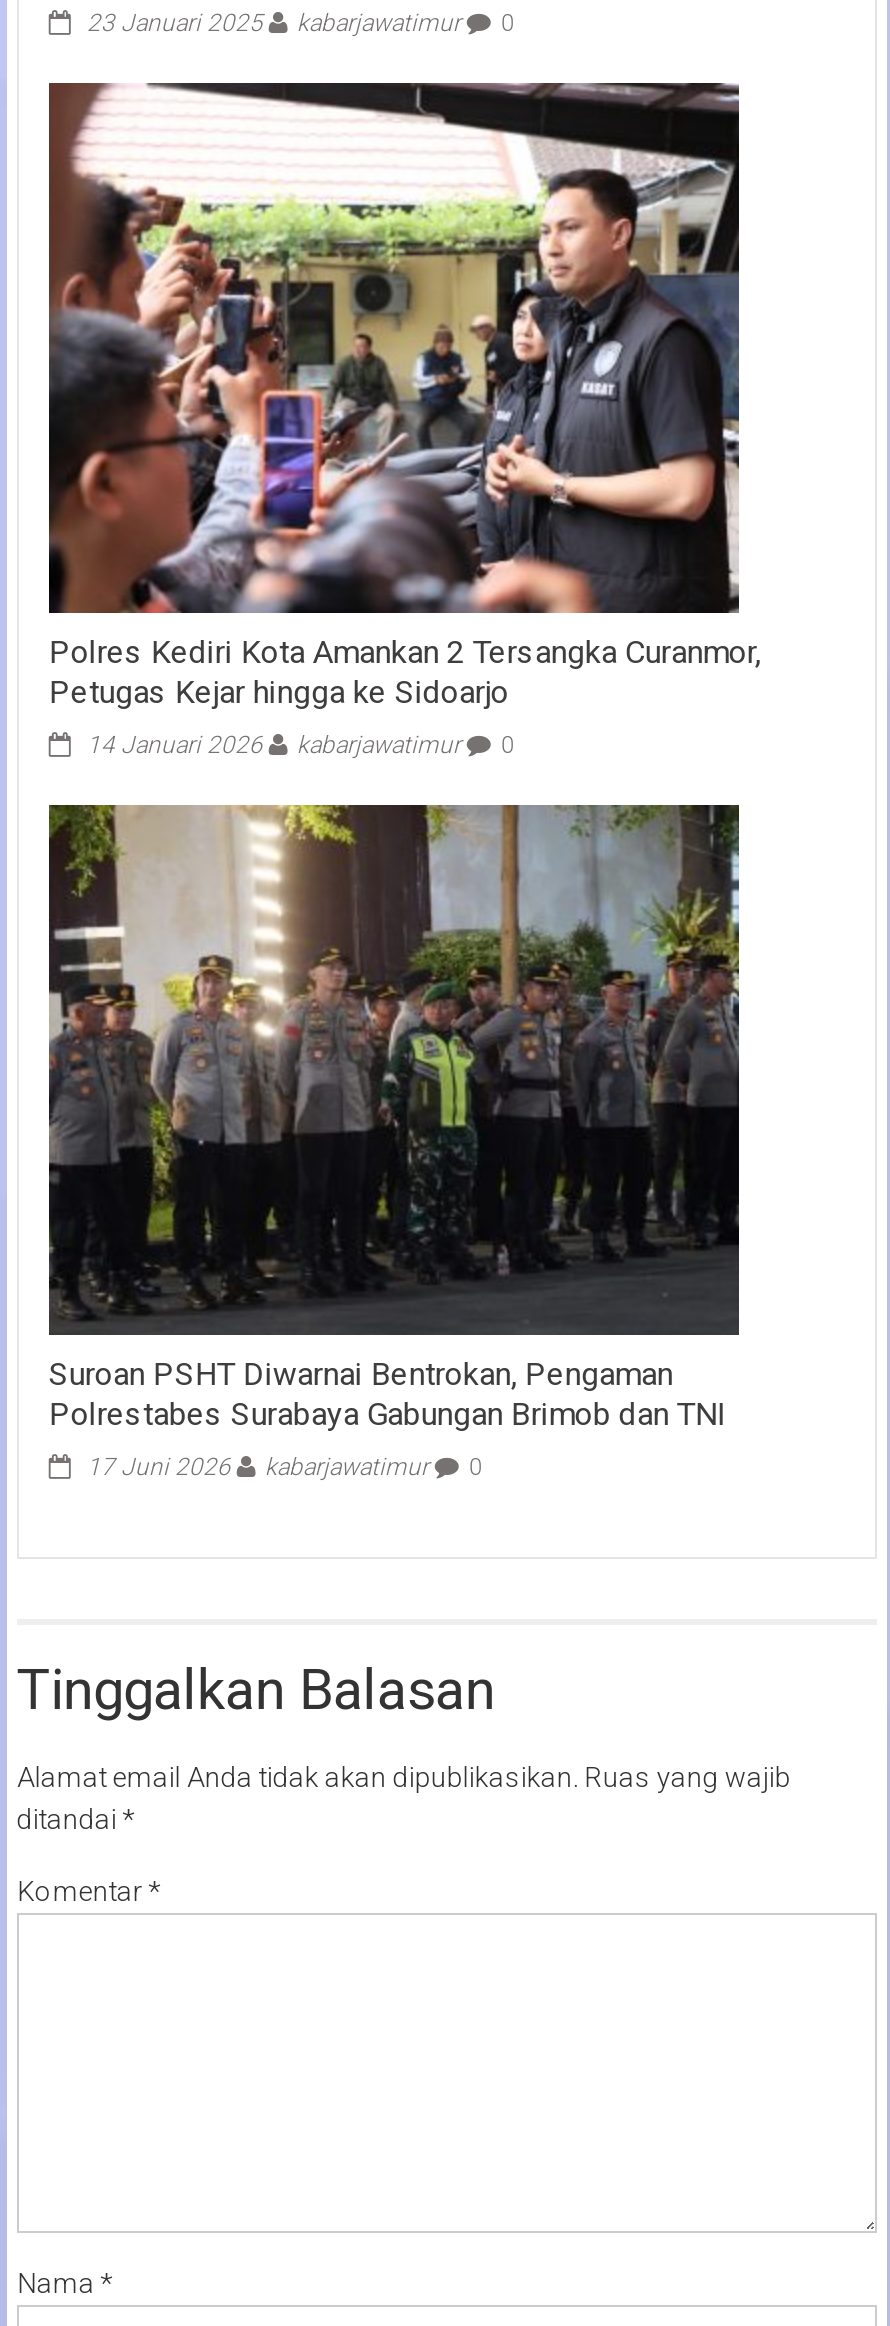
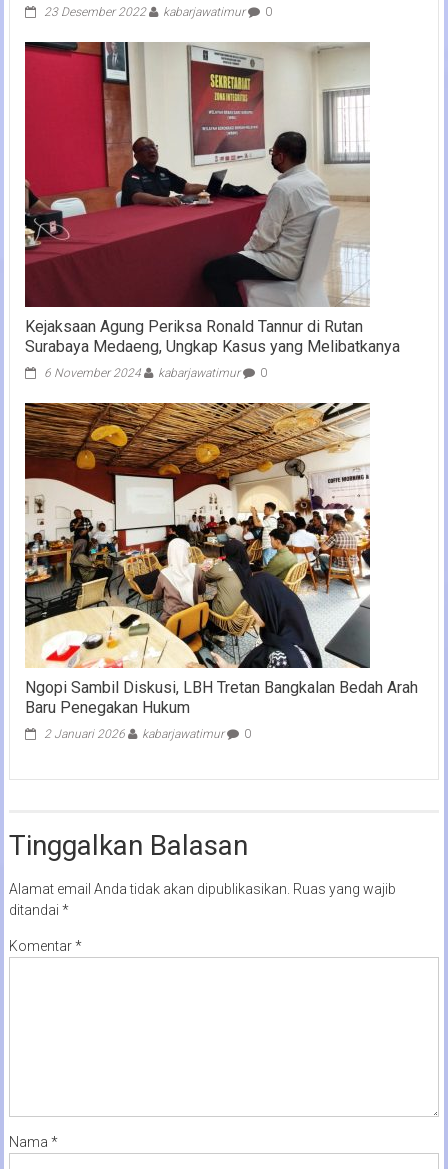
[87,9,515,37] 23 Januari 2025 kabarjawatimur 0 -> [44,5,272,19] 23 Desember 2022 kabarjawatimur 0
[47,81,761,711] [image] | Polres Kediri Kota Amankan 2 Tersangka Curanmor, | Petugas Kejar hingga ke Sidoarjo -> [24,41,400,356] [image] | Kejaksaan Agung Periksa Ronald Tannur di Rutan | Surabaya Medaeng, Ungkap Kasus yang Melibatkanya
[87,731,515,759] 14 Januari 2026 kabarjawatimur 0 -> [44,366,267,380] 6 November 2024 kabarjawatimur 0
[47,803,741,1433] [image] | Suroan PSHT Diwarnai Bentrokan, Pengaman | Polrestabes Surabaya Gabungan Brimob dan TNI -> [24,402,418,717] [image] | Ngopi Sambil Diskusi, LBH Tretan Bangkalan Bedah Arah | Baru Penegakan Hukum
[87,1453,483,1481] 17 Juni 2026 kabarjawatimur 0 -> [44,727,251,741] 2 Januari 2026 kabarjawatimur 0

